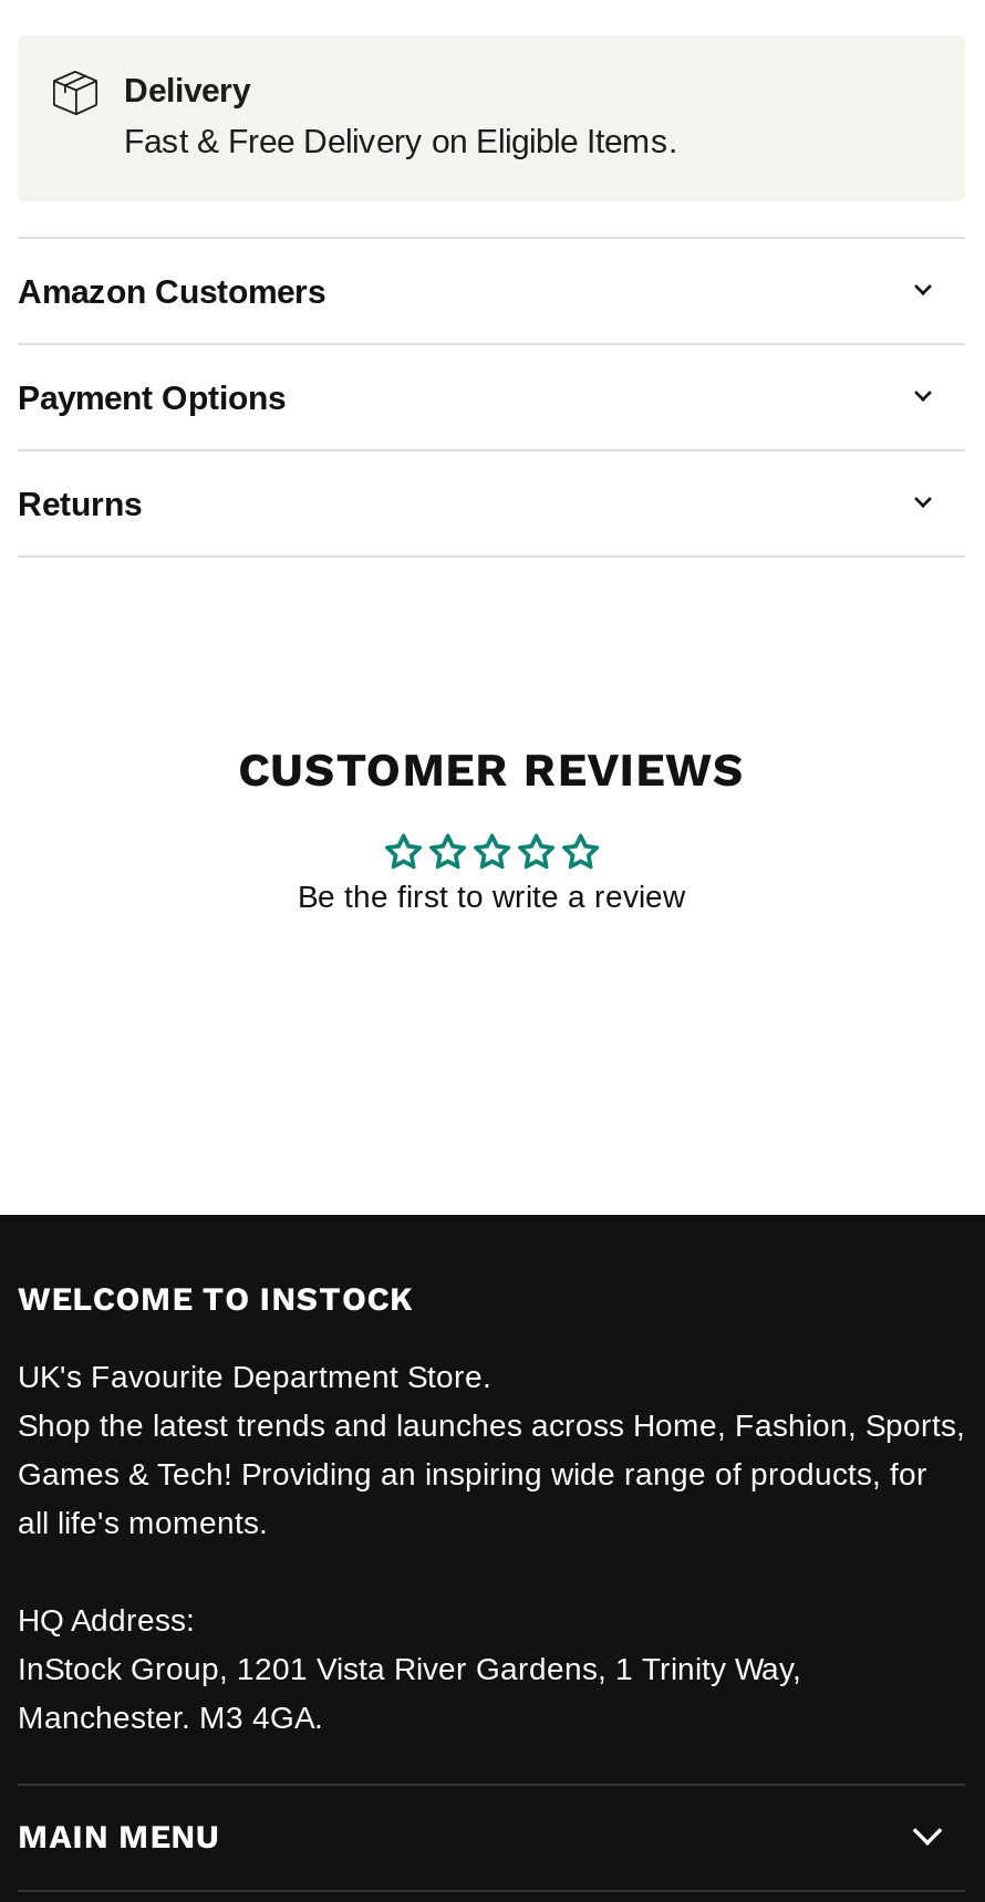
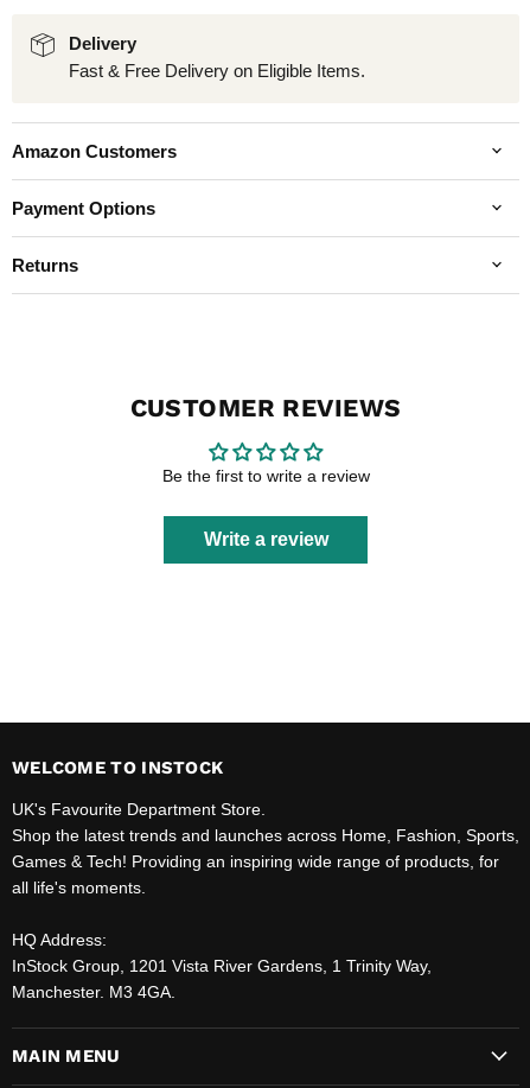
none -> [203,530,328,550] Write a review

